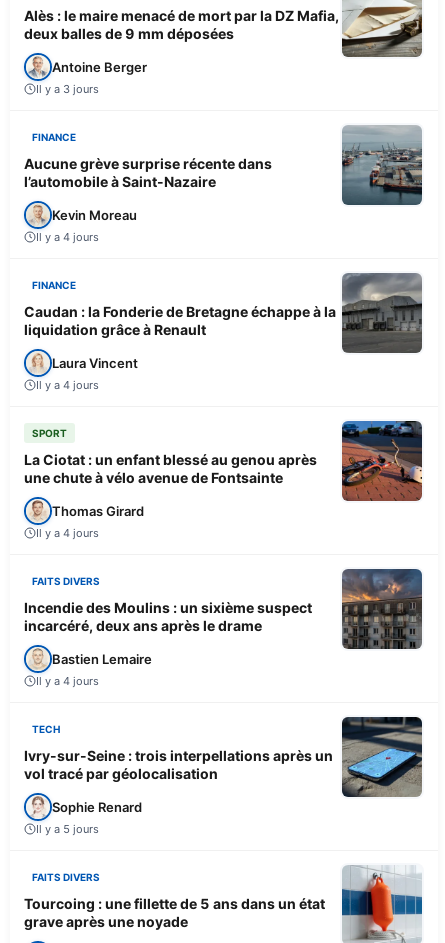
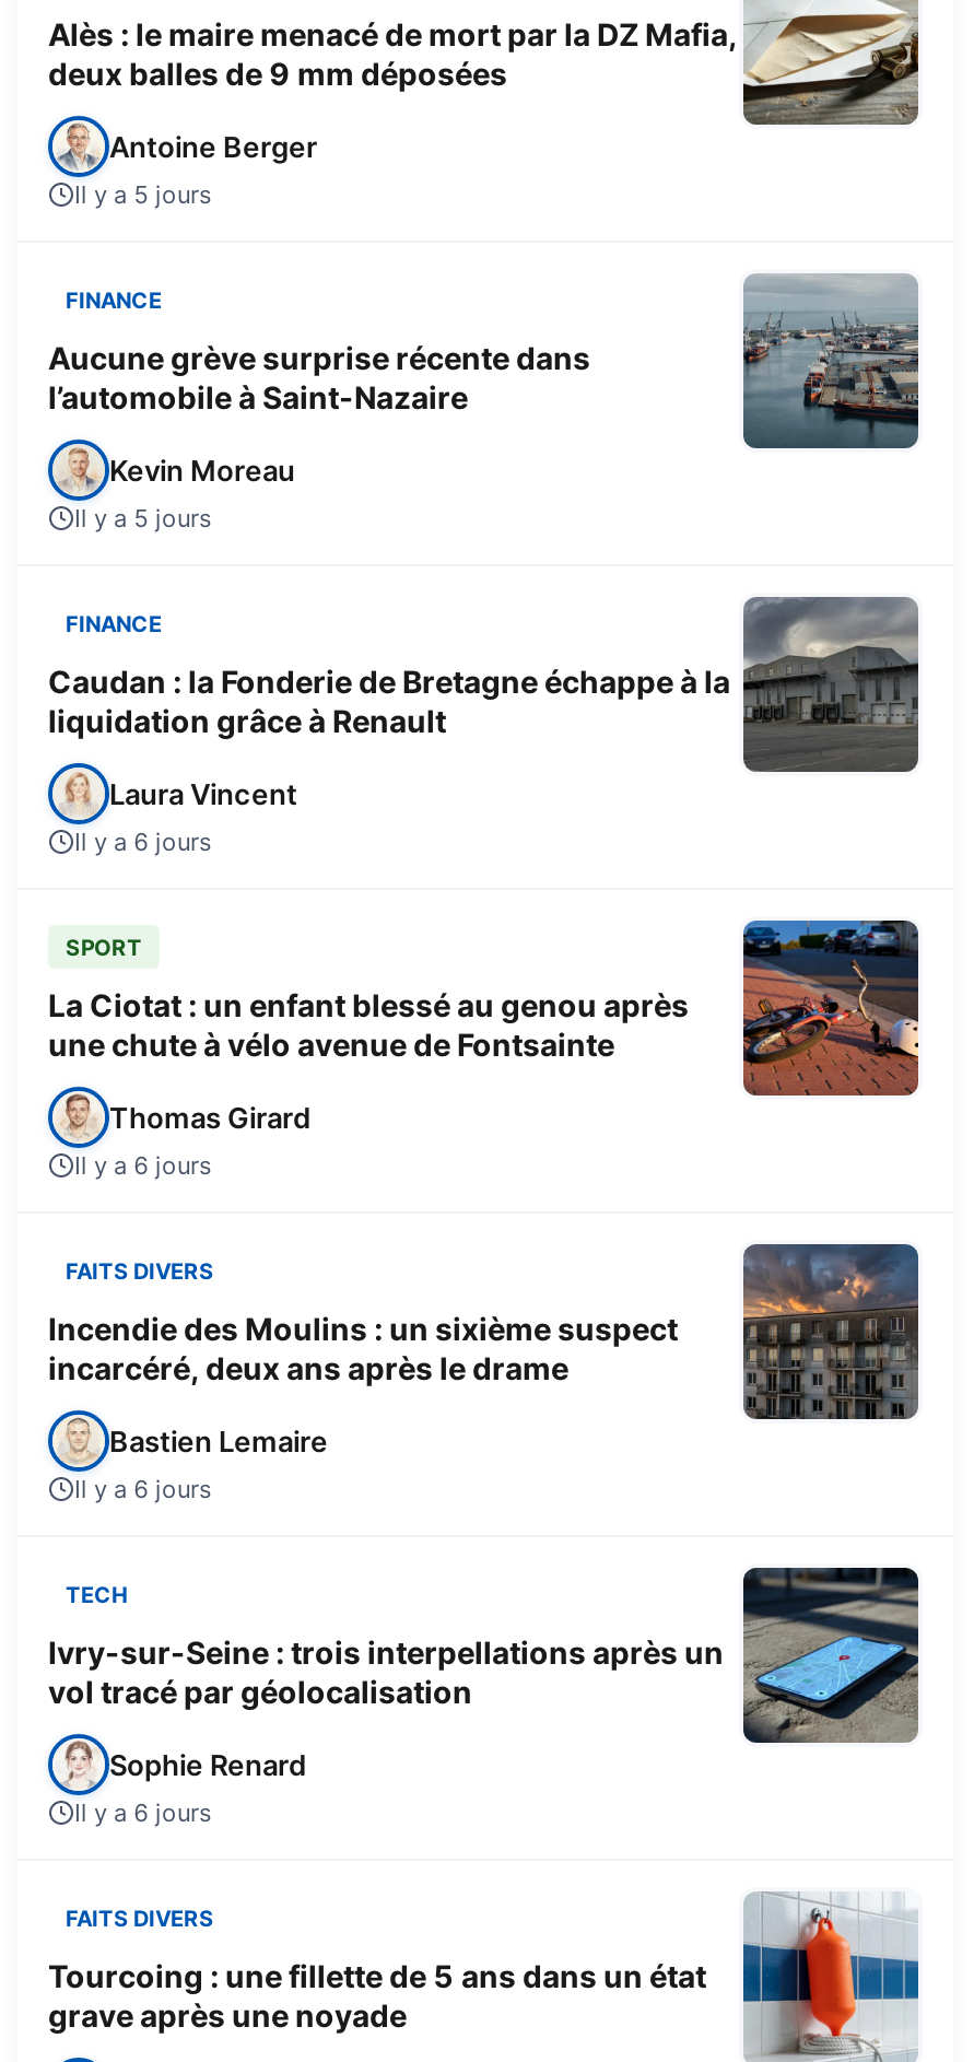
[36,82,99,96] Il y a 3 jours -> [74,178,212,209] Il y a 5 jours
[36,230,99,244] Il y a 4 jours -> [74,502,212,533] Il y a 5 jours
[36,378,99,392] Il y a 4 jours -> [74,826,212,856] Il y a 6 jours
[36,526,99,540] Il y a 4 jours -> [74,1149,212,1180] Il y a 6 jours
[36,674,99,688] Il y a 4 jours -> [74,1473,212,1504] Il y a 6 jours
[36,822,99,836] Il y a 5 jours -> [74,1797,212,1827] Il y a 6 jours

